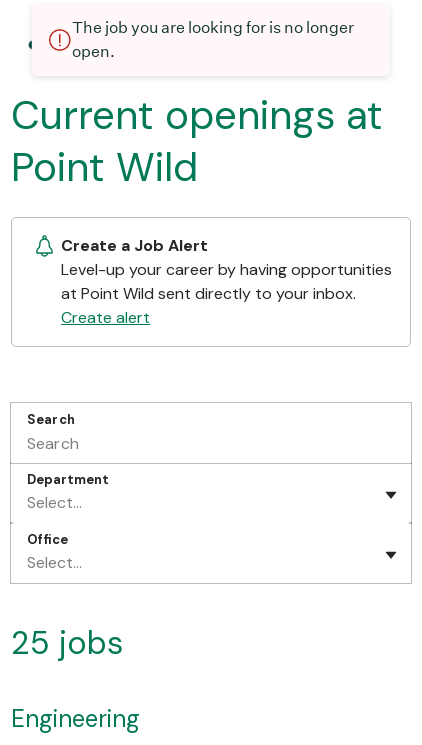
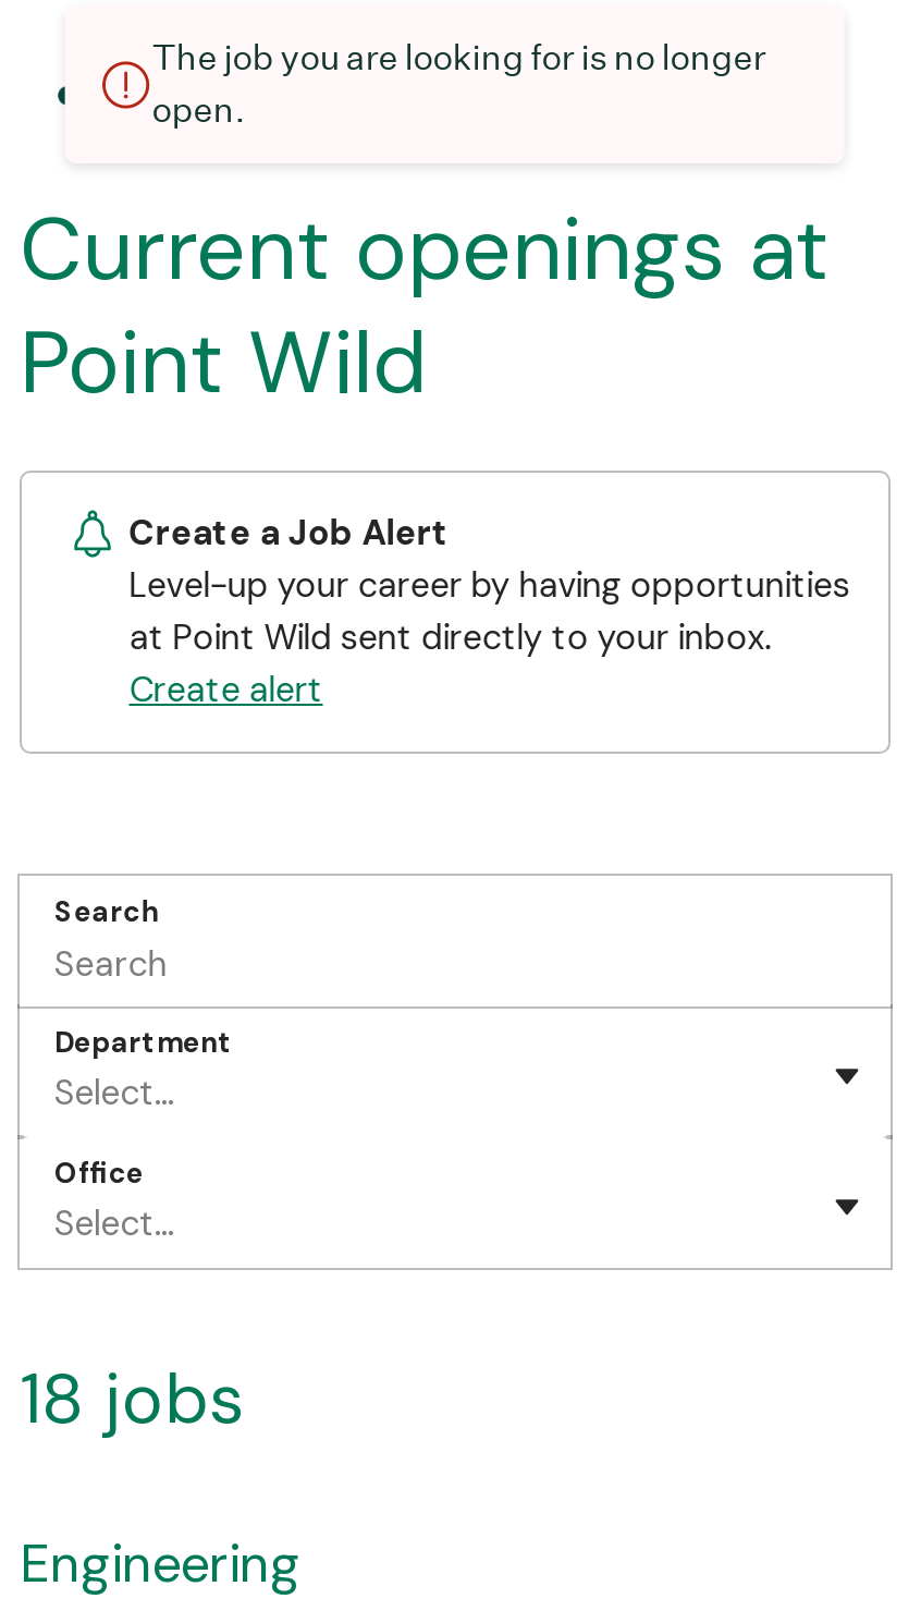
[11,622,123,664] 25 jobs -> [20,1353,244,1444] 18 jobs

